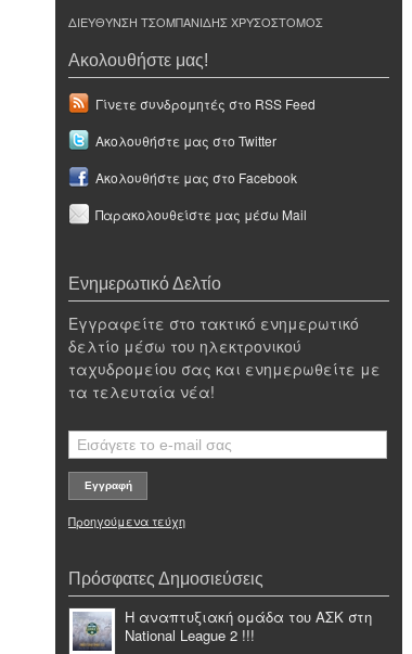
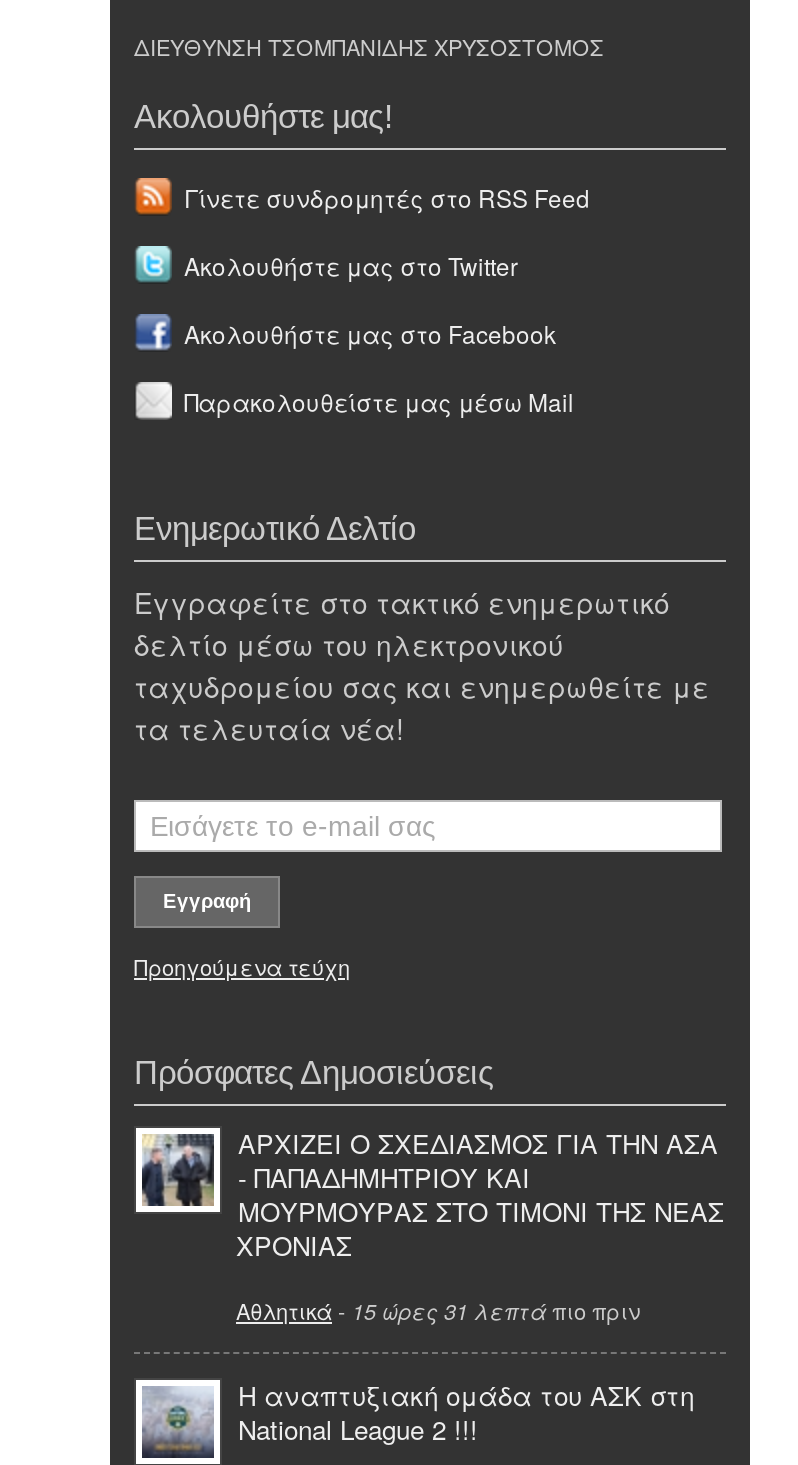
none -> [138,1124,724,1326] [image] | ΑΡΧΙΖΕΙ Ο ΣΧΕΔΙΑΣΜΟΣ ΓΙΑ ΤΗΝ ΑΣΑ | - ΠΑΠΑΔΗΜΗΤΡΙΟΥ ΚΑΙ | ΜΟΥΡΜΟΥΡΑΣ ΣΤΟ ΤΙΜΟΝΙ ΤΗΣ ΝΕΑΣ | ΧΡΟΝΙΑΣ | Αθλητικά - 15 ώρες 31 λεπτά πιο πριν

